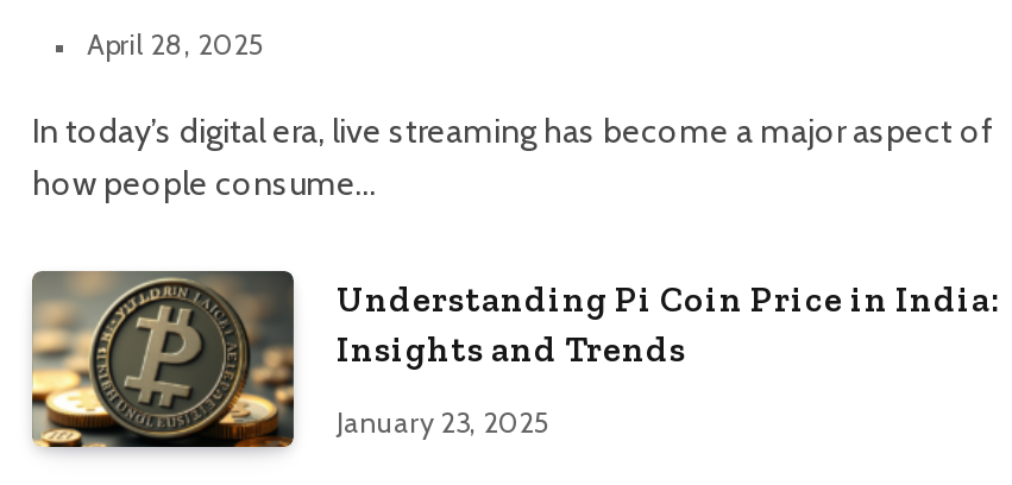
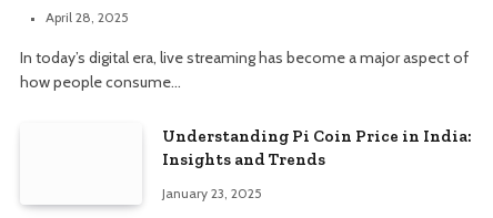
[30,269,296,449] [image] -> none

